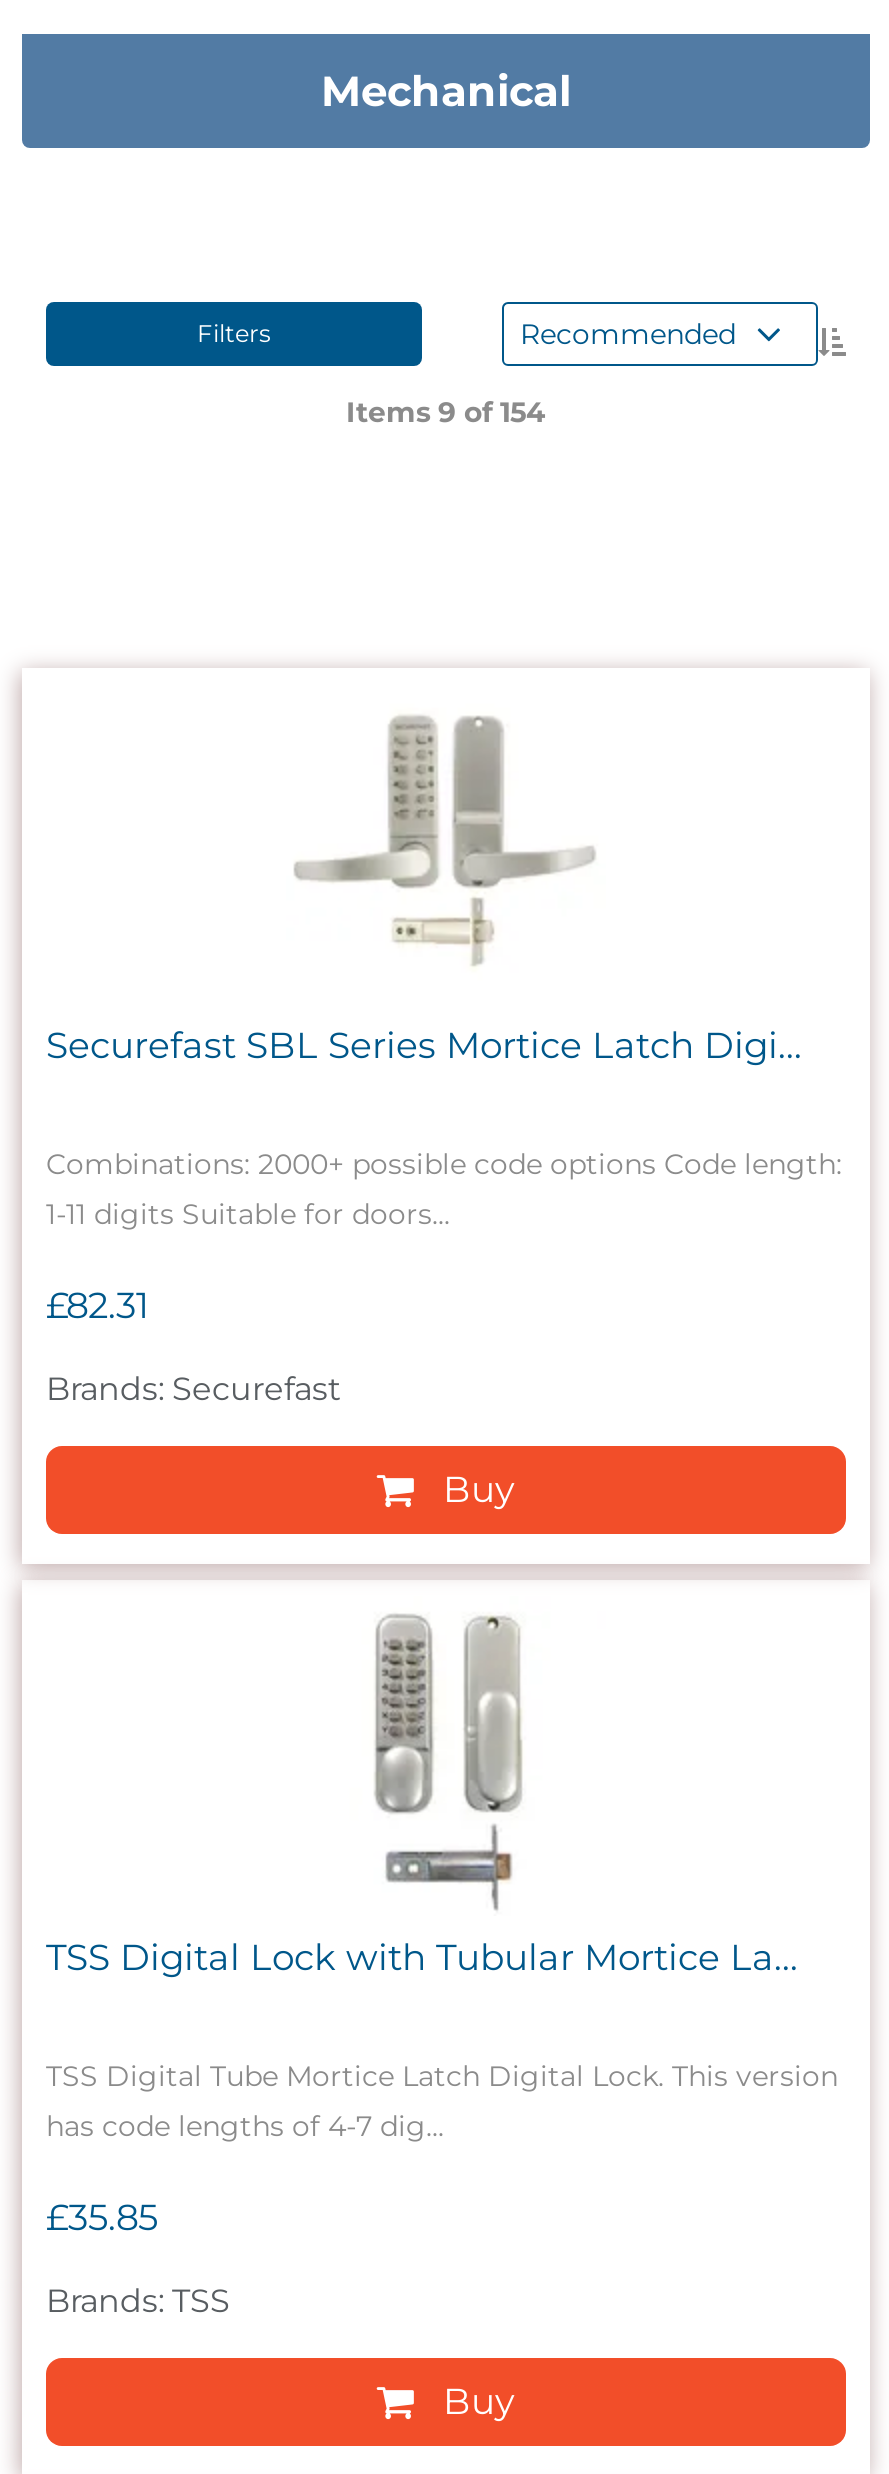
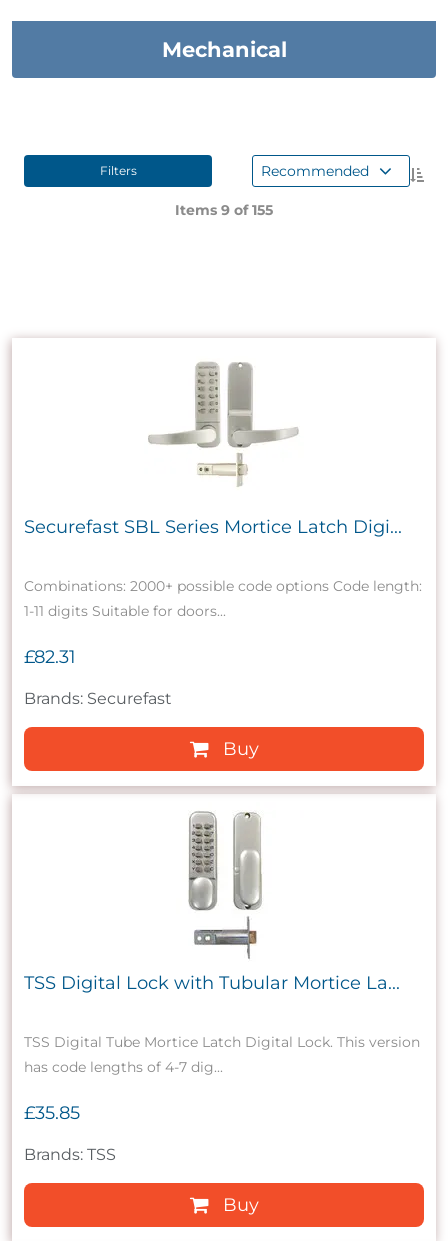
[346,393,546,429] Items 9 of154 -> [175,200,273,218] Items 9 of155

